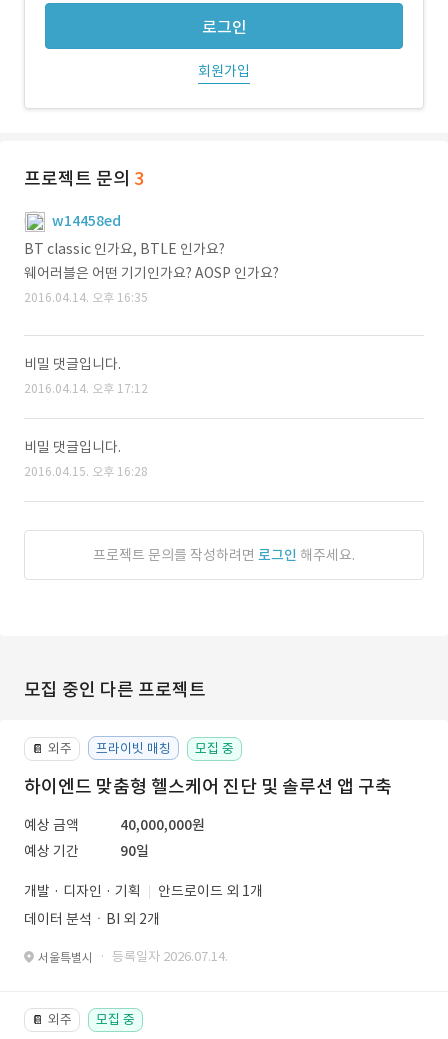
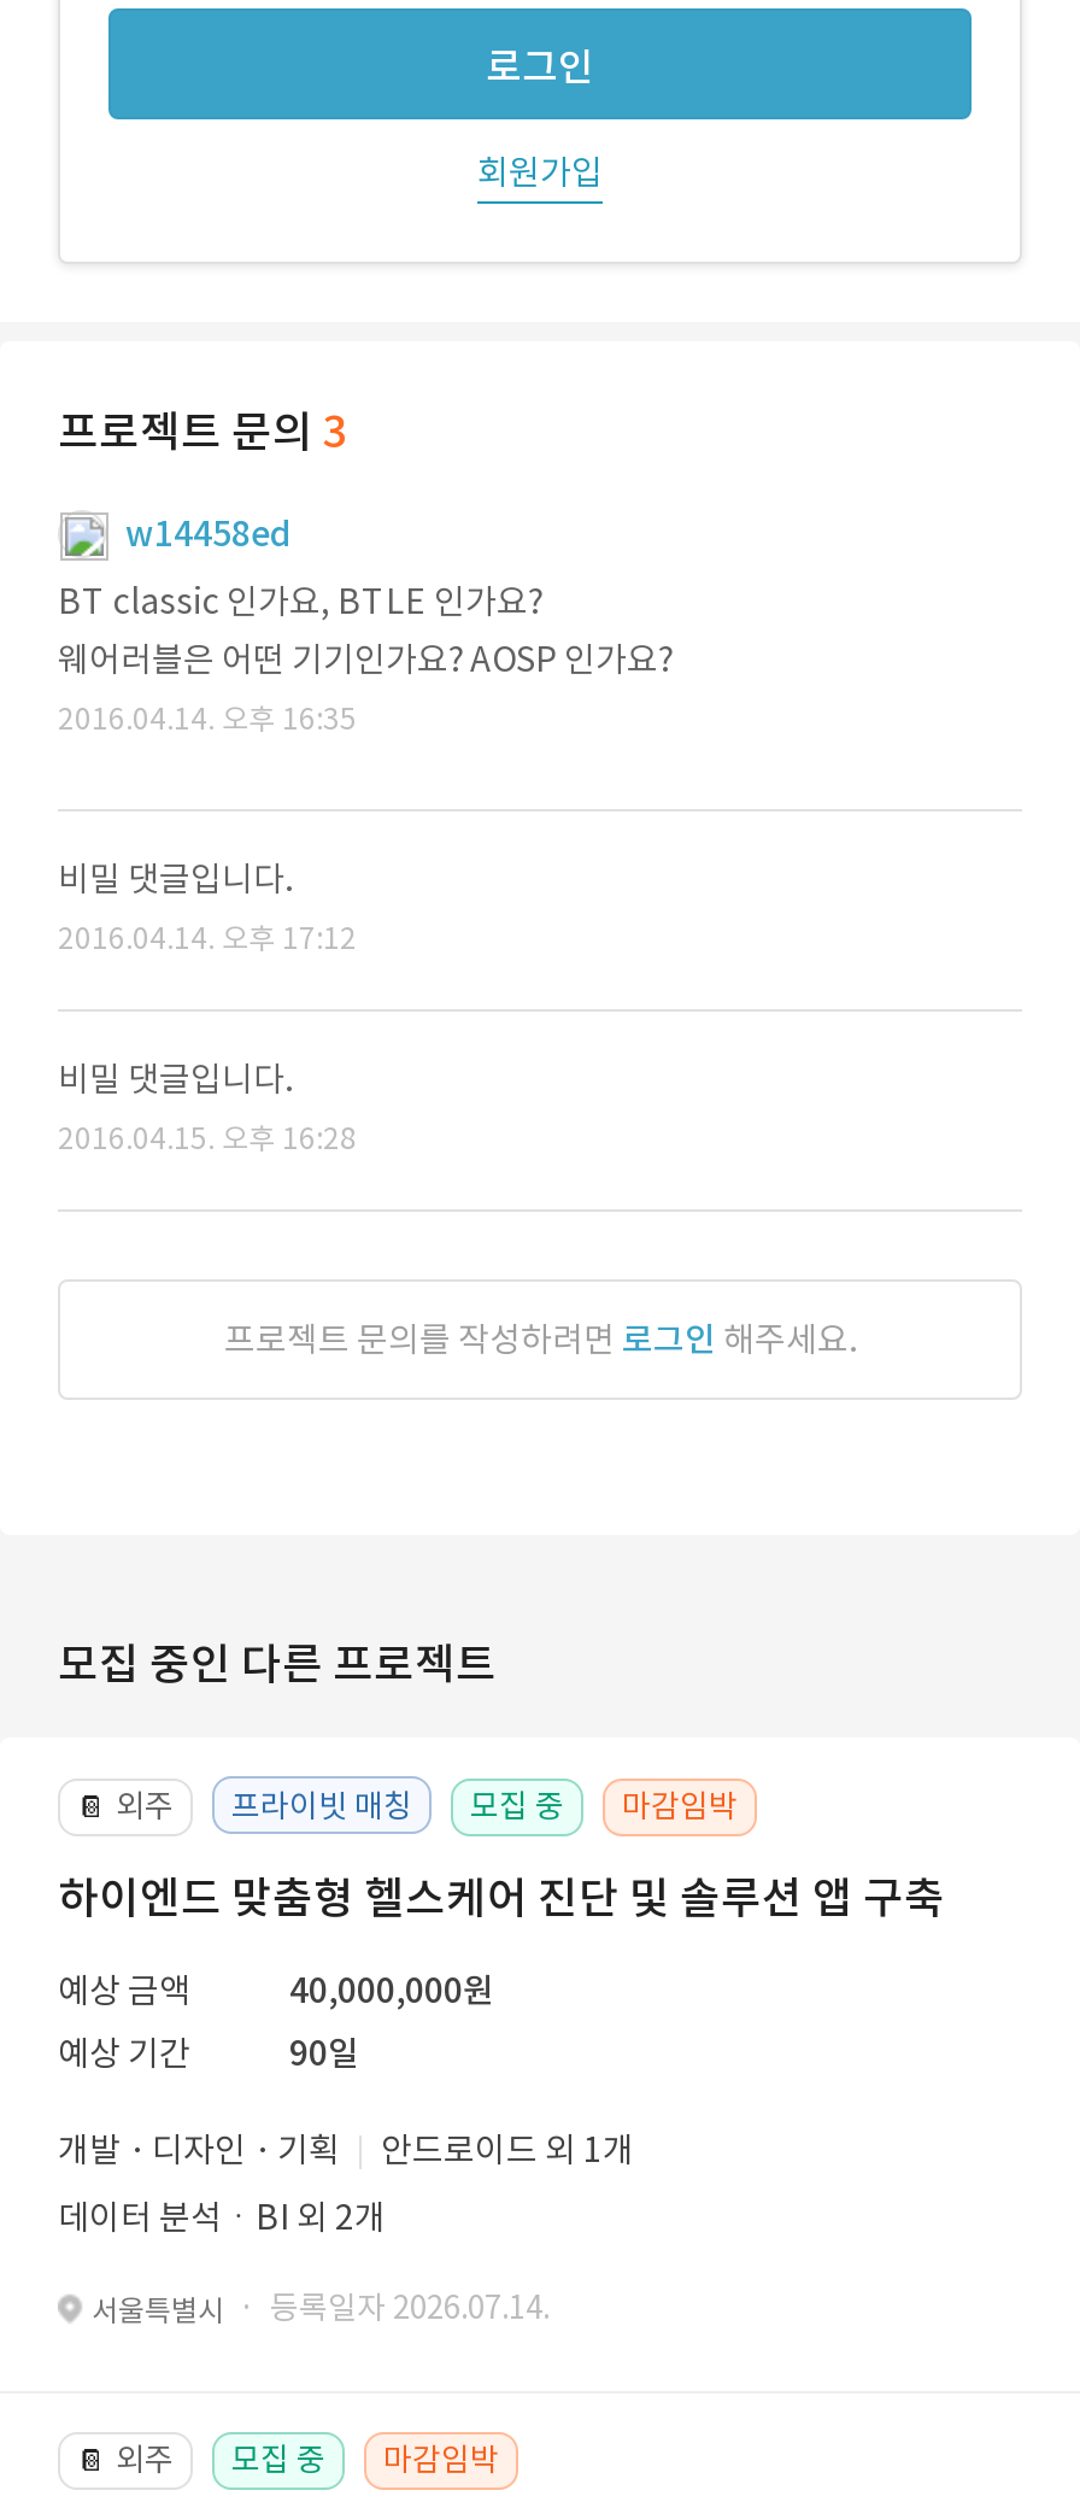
none -> [622,1786,738,1827] 마감임박
none -> [383,2439,499,2480] 마감임박

